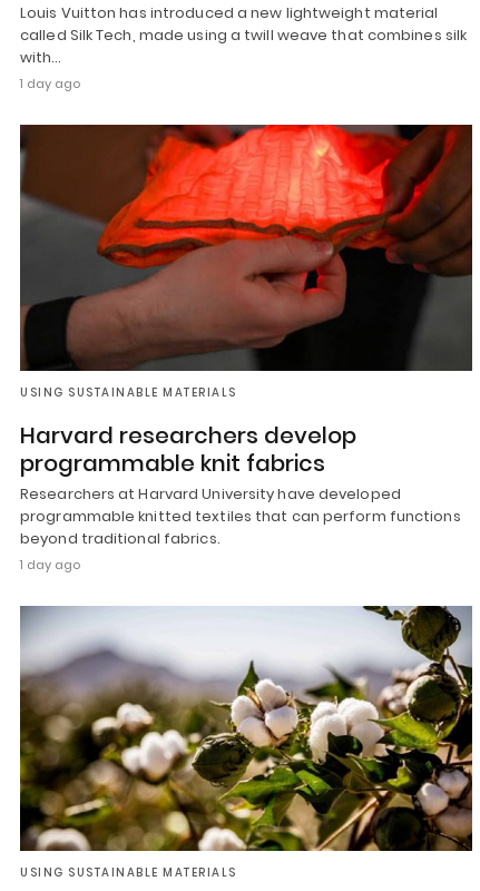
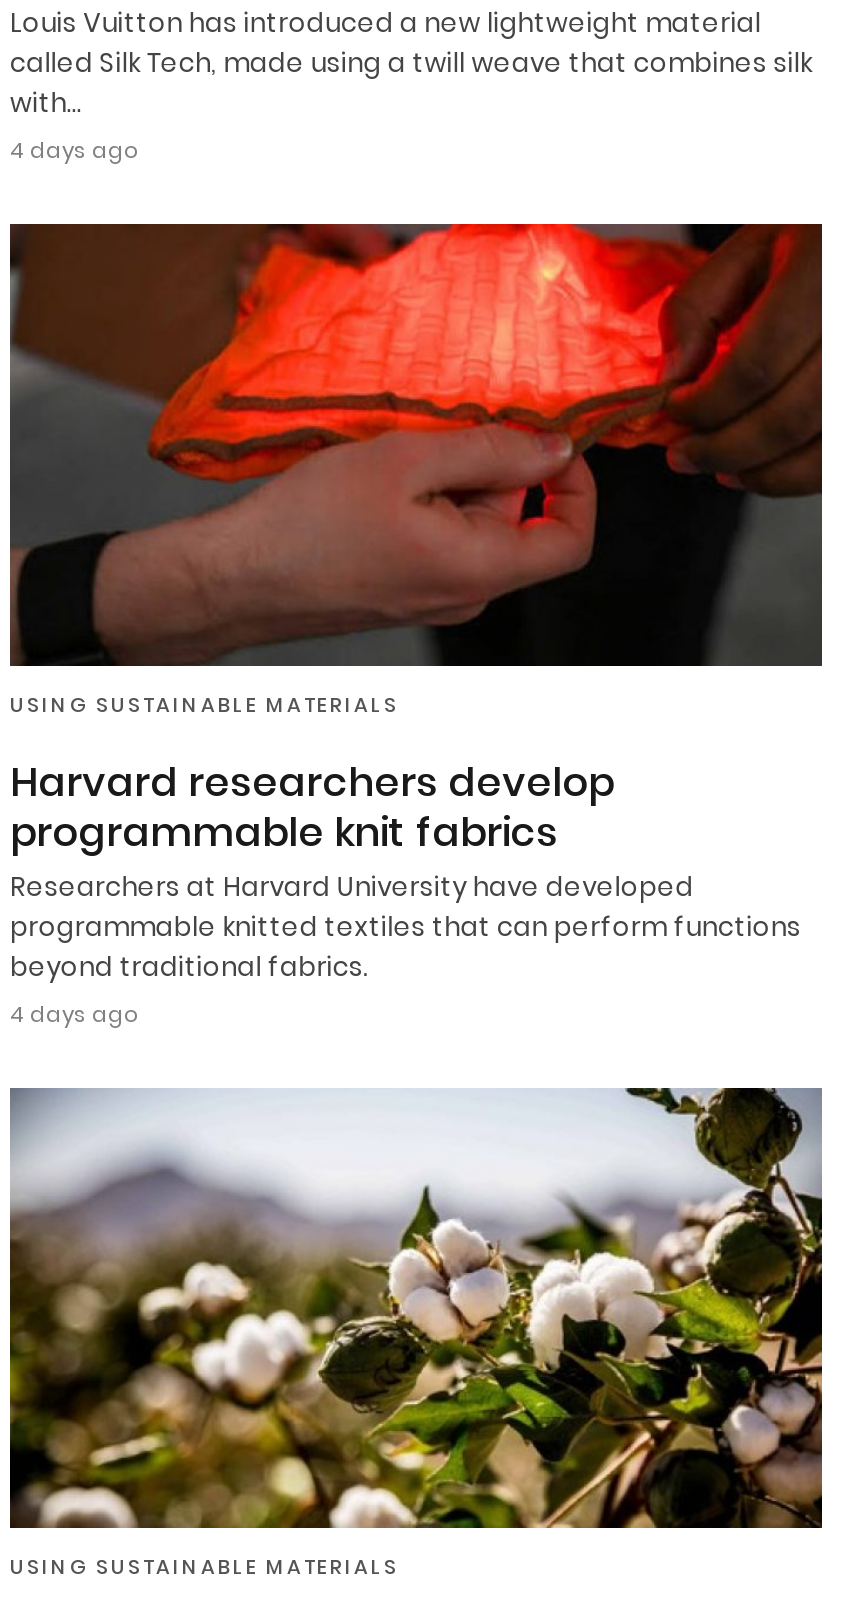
[20,75,80,93] 1 day ago -> [10,134,138,166] 4 days ago
[20,556,80,573] 1 day ago -> [10,998,138,1030] 4 days ago

